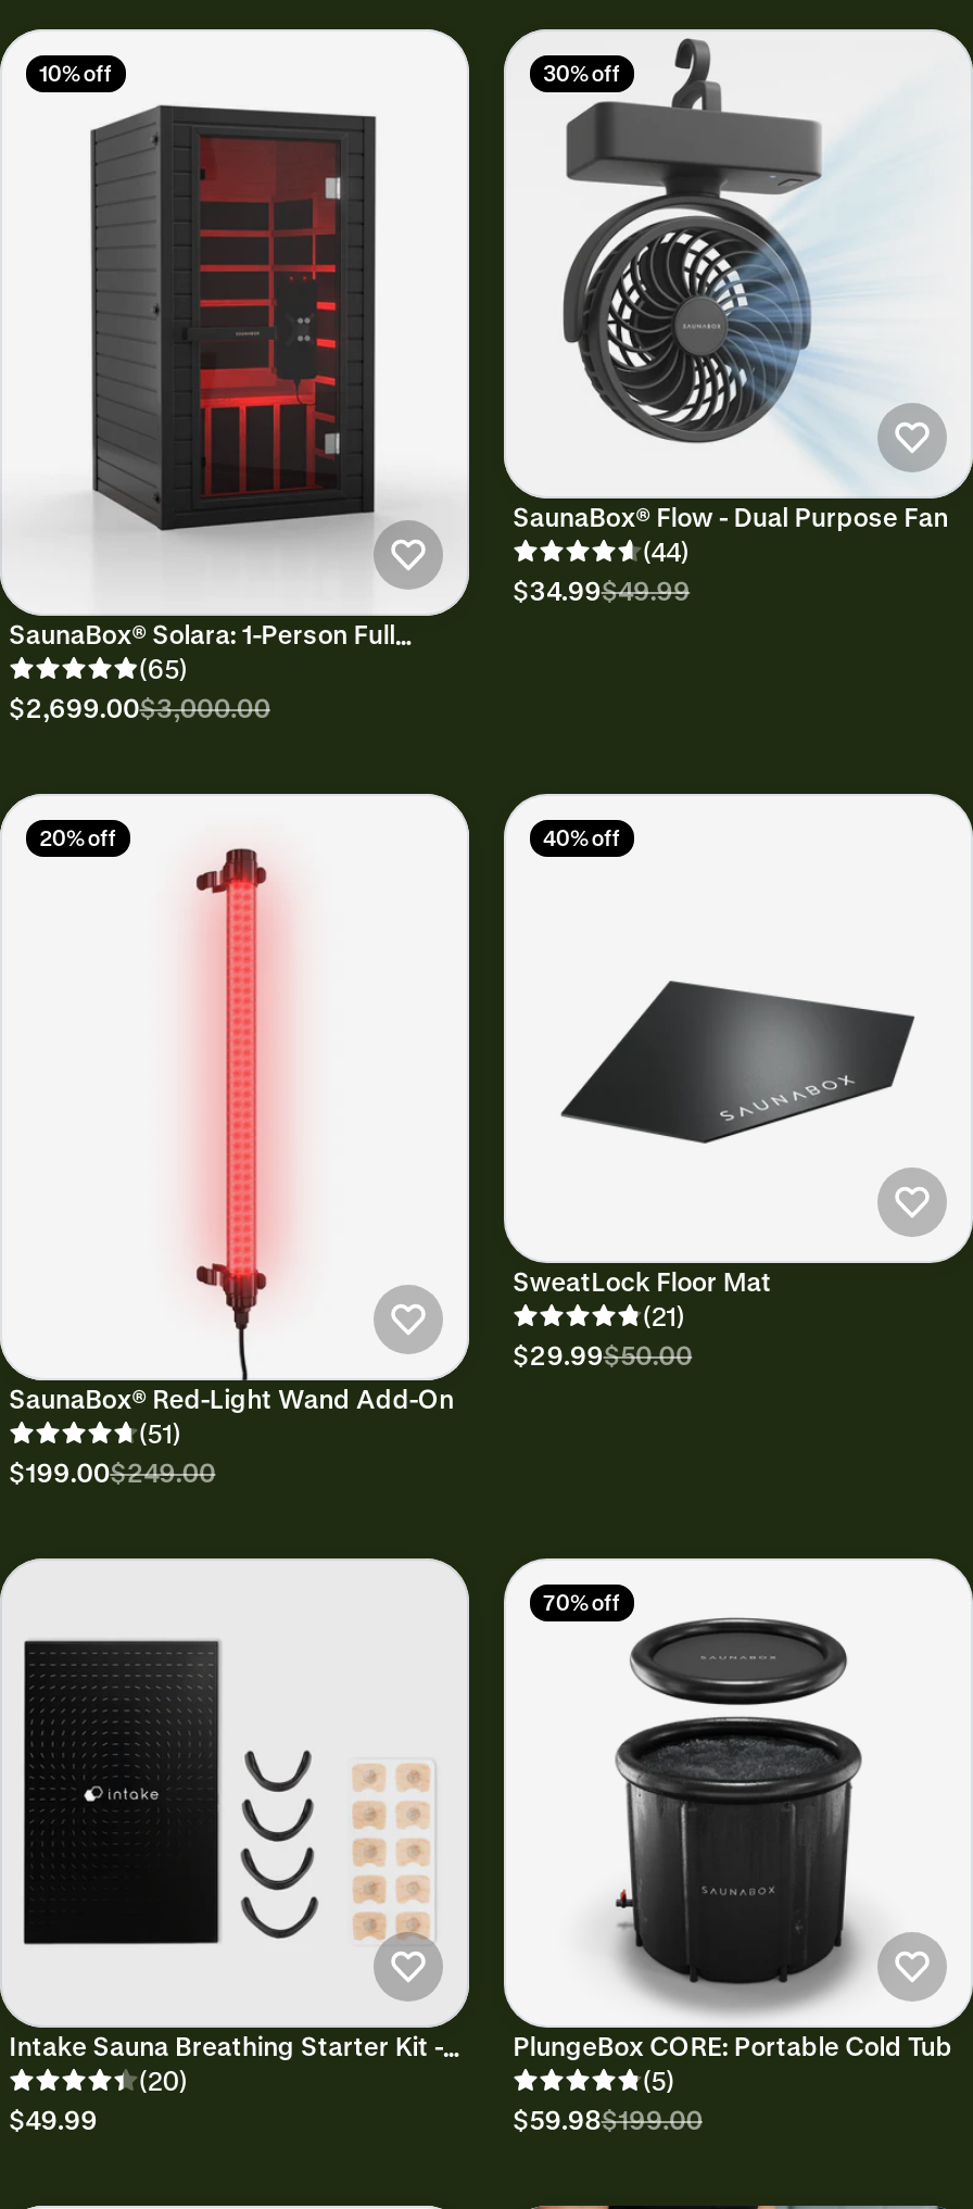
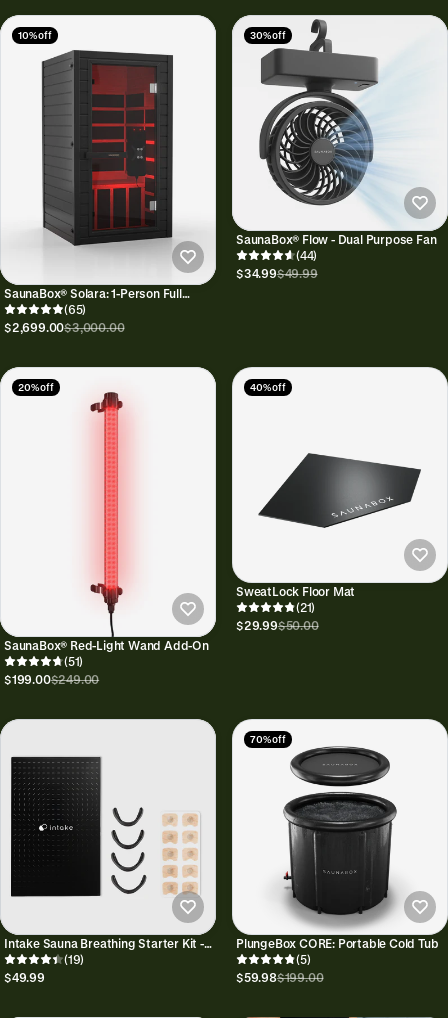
[139,2065,187,2096] (20) -> [64,952,84,966] (19)

